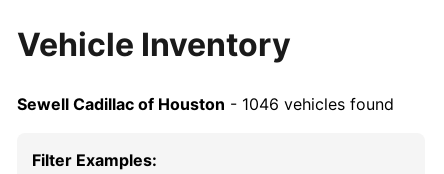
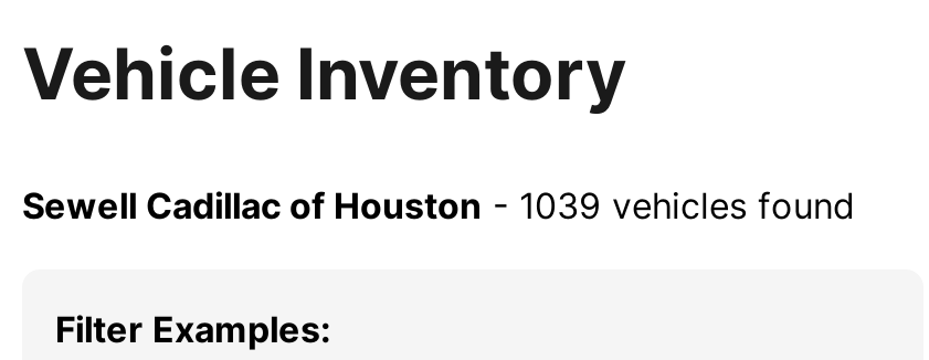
[17,94,394,114] Sewell Cadillac of Houston - 1046 vehicles found -> [22,183,855,227] Sewell Cadillac of Houston - 1039 vehicles found

